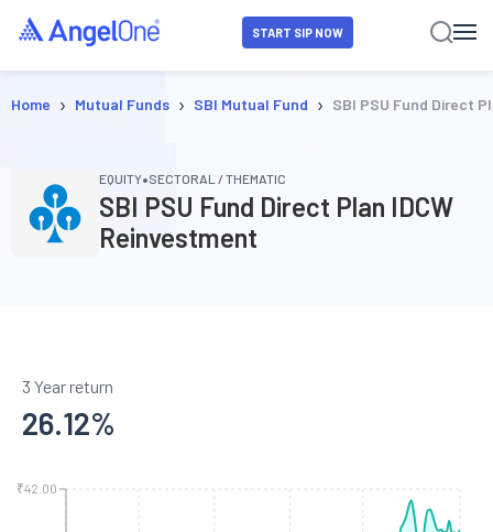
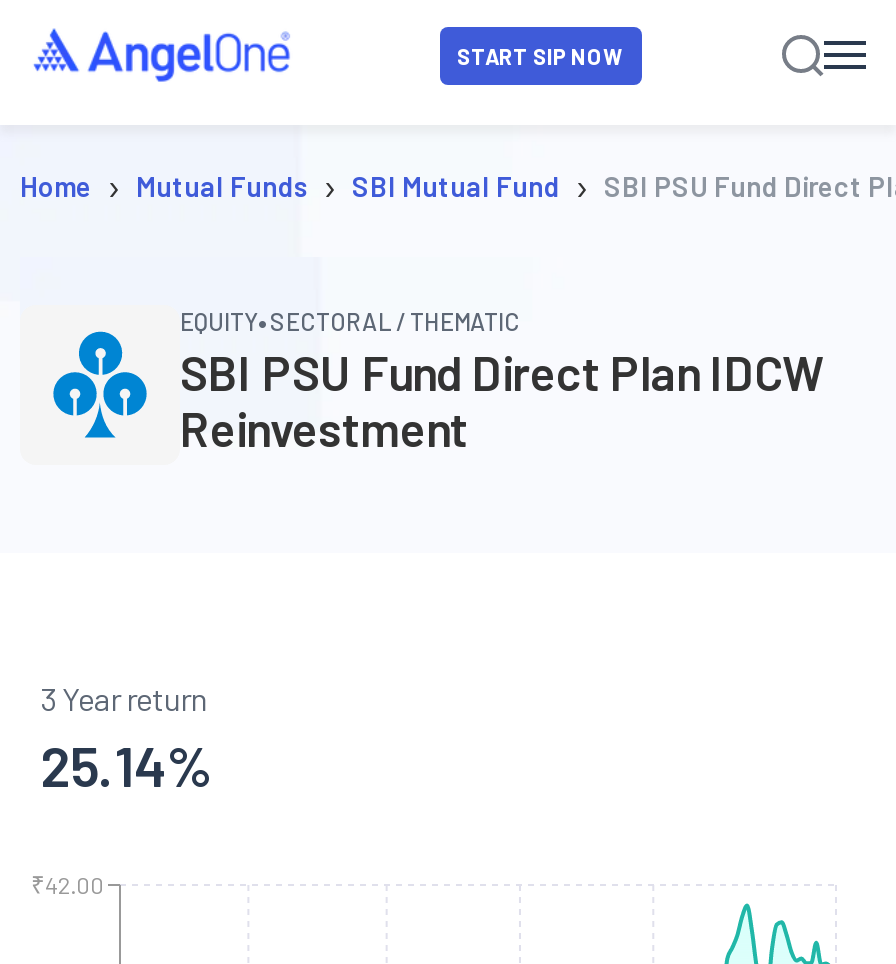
[22,404,116,442] 26.12% -> [40,731,212,799] 25.14%

